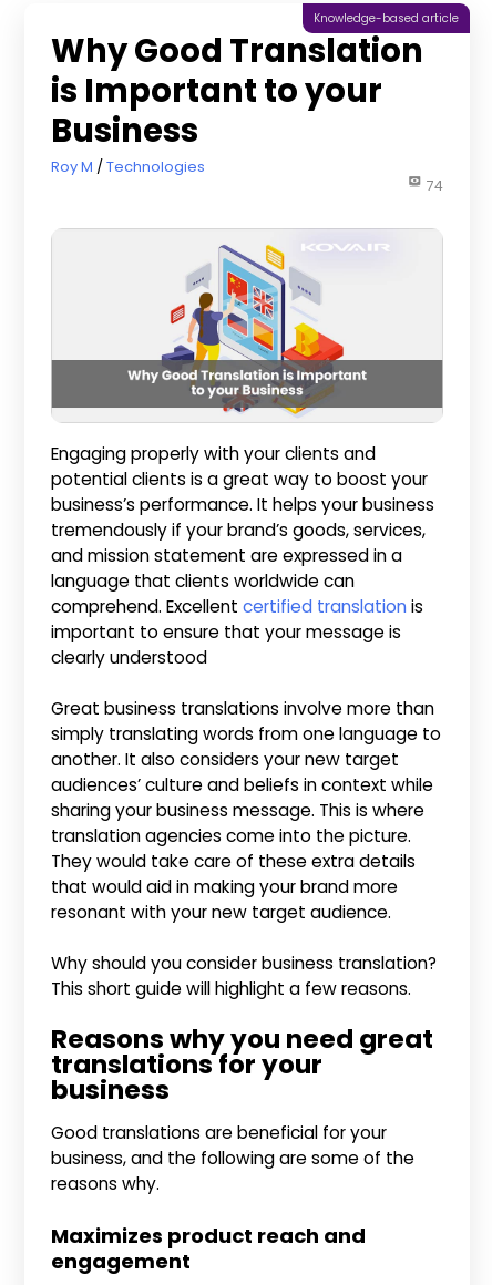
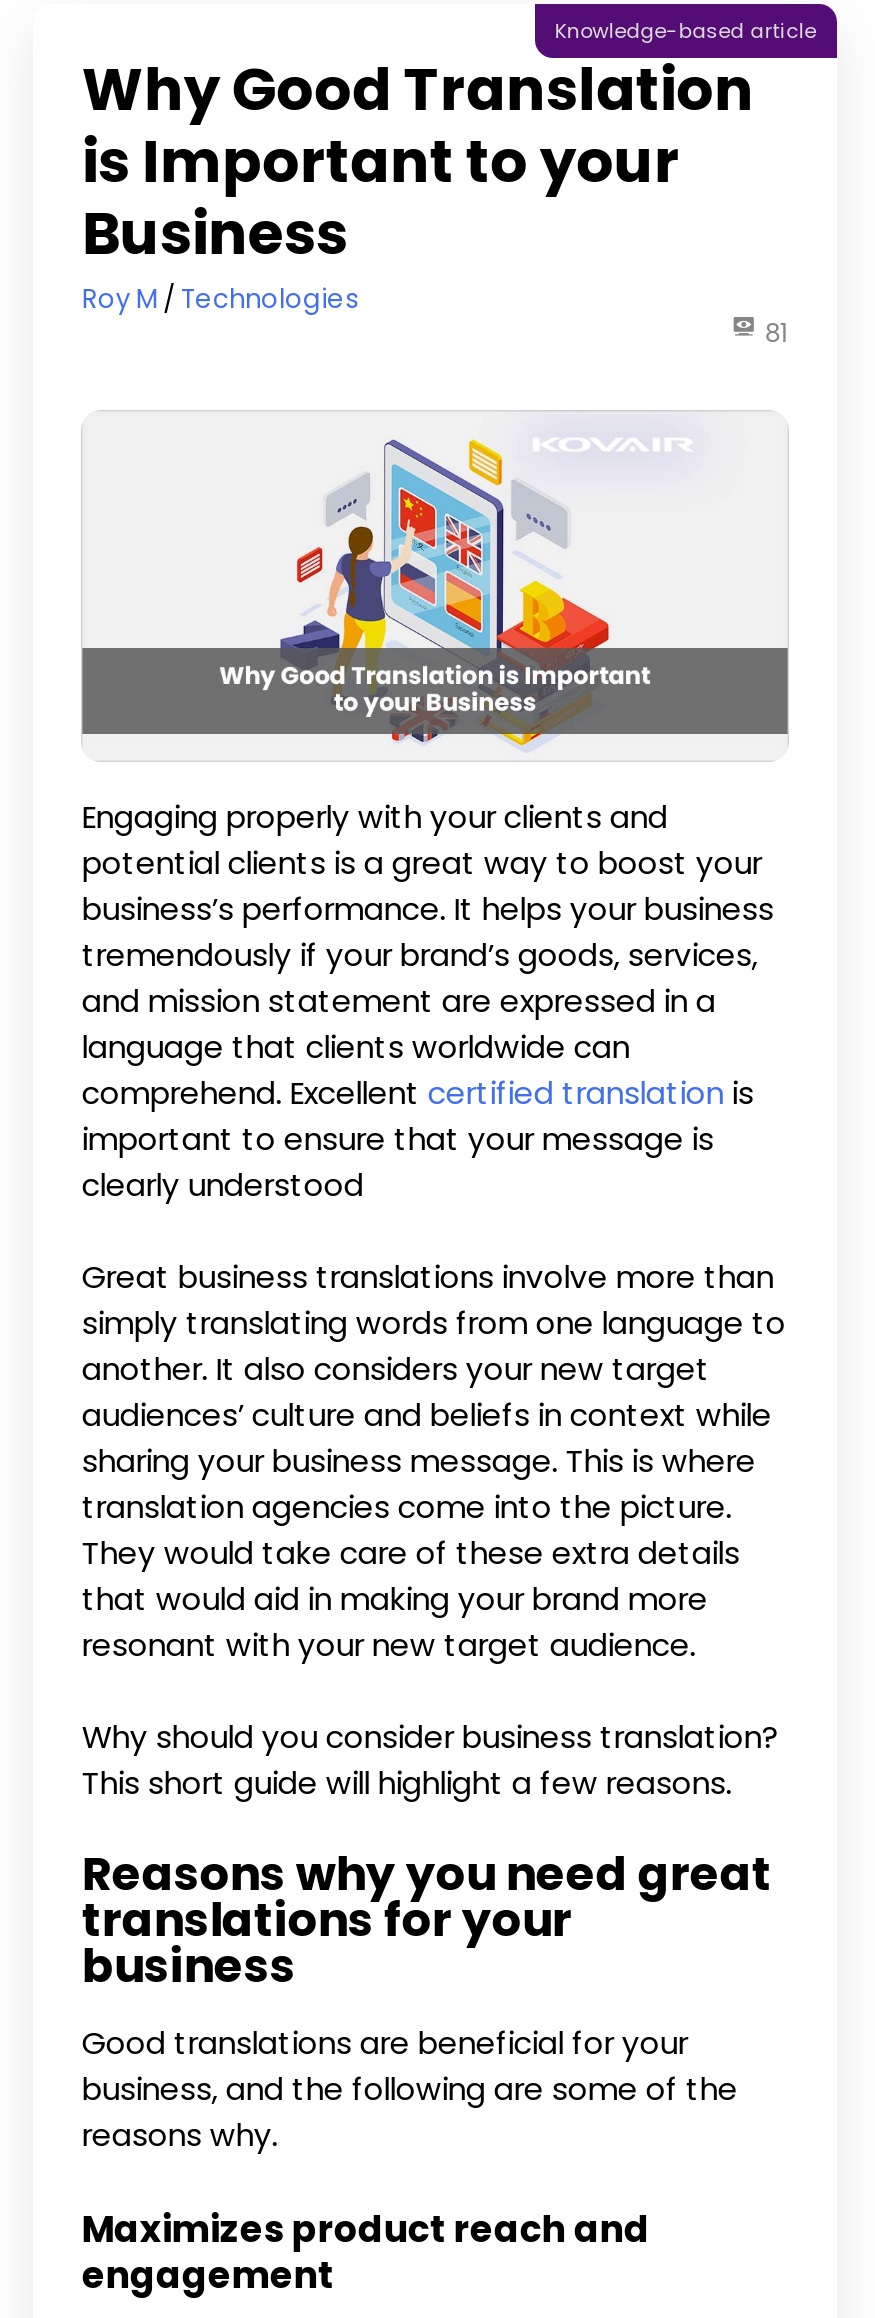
[426,176,443,195] 74 -> [764,315,788,349] 81

